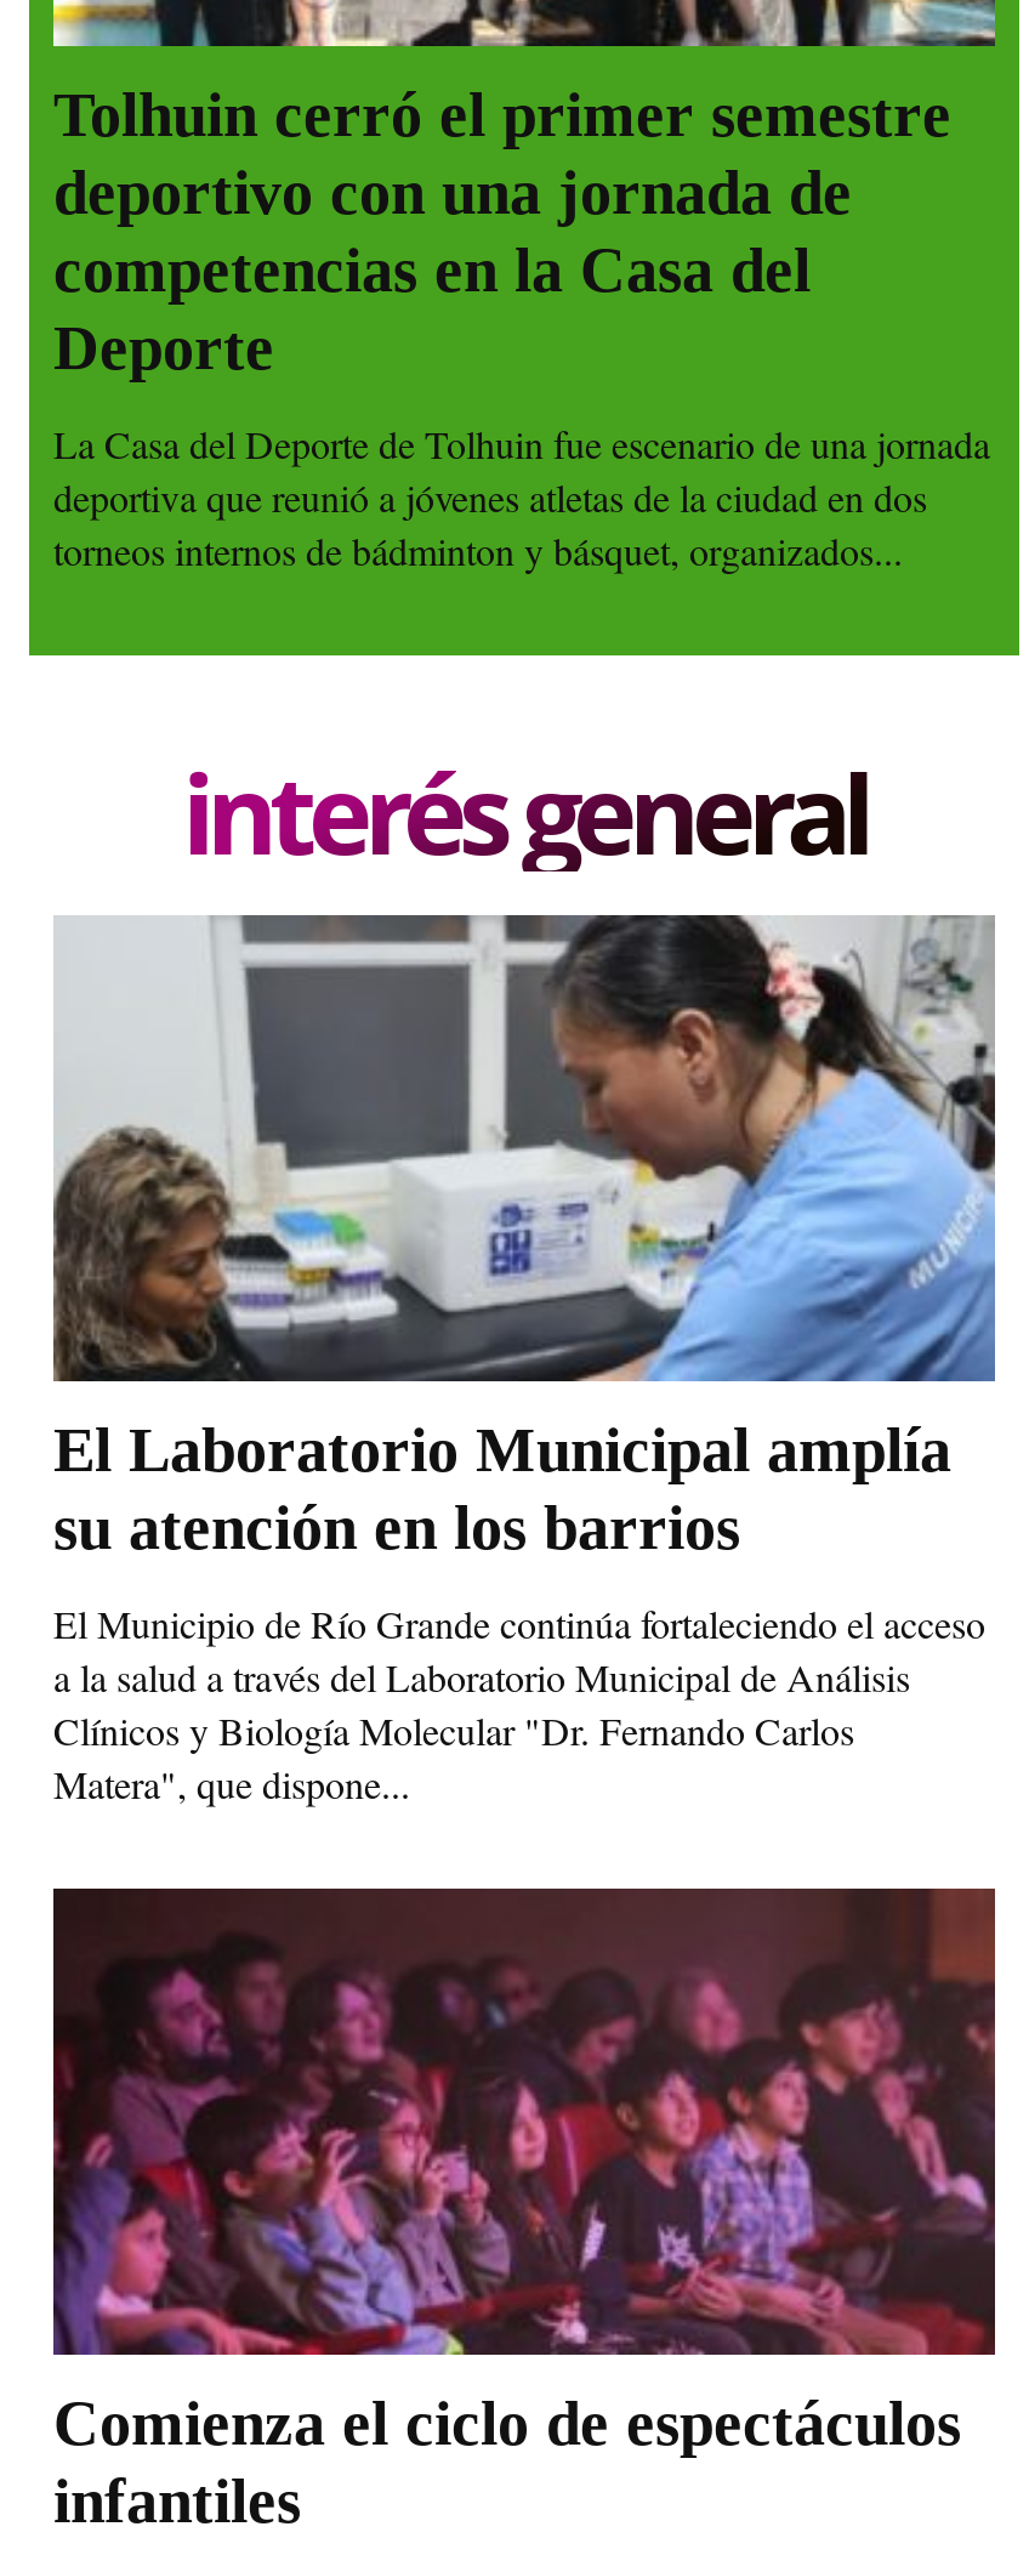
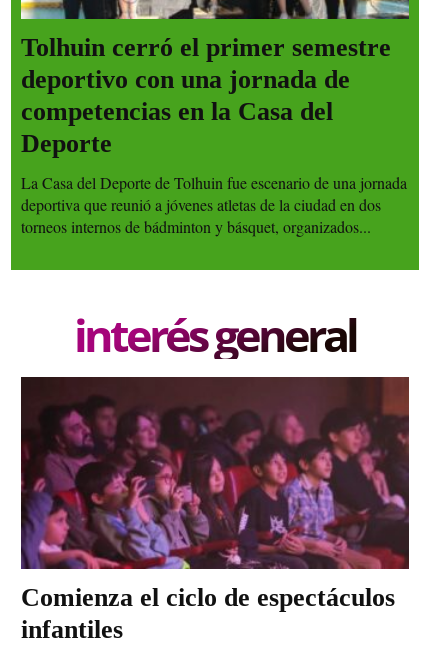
[51,913,997,1808] [image] | El Laboratorio Municipal amplía | su atención en los barrios | El Municipio de Río Grande continúa fortaleciendo el acceso | a la salud a través del Laboratorio Municipal de Análisis | Clínicos y Biología Molecular "Dr. Fernando Carlos | Matera", que dispone... -> none

